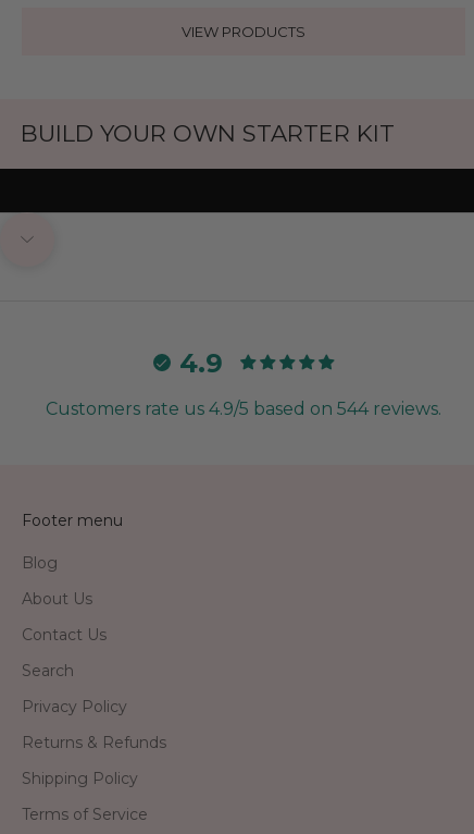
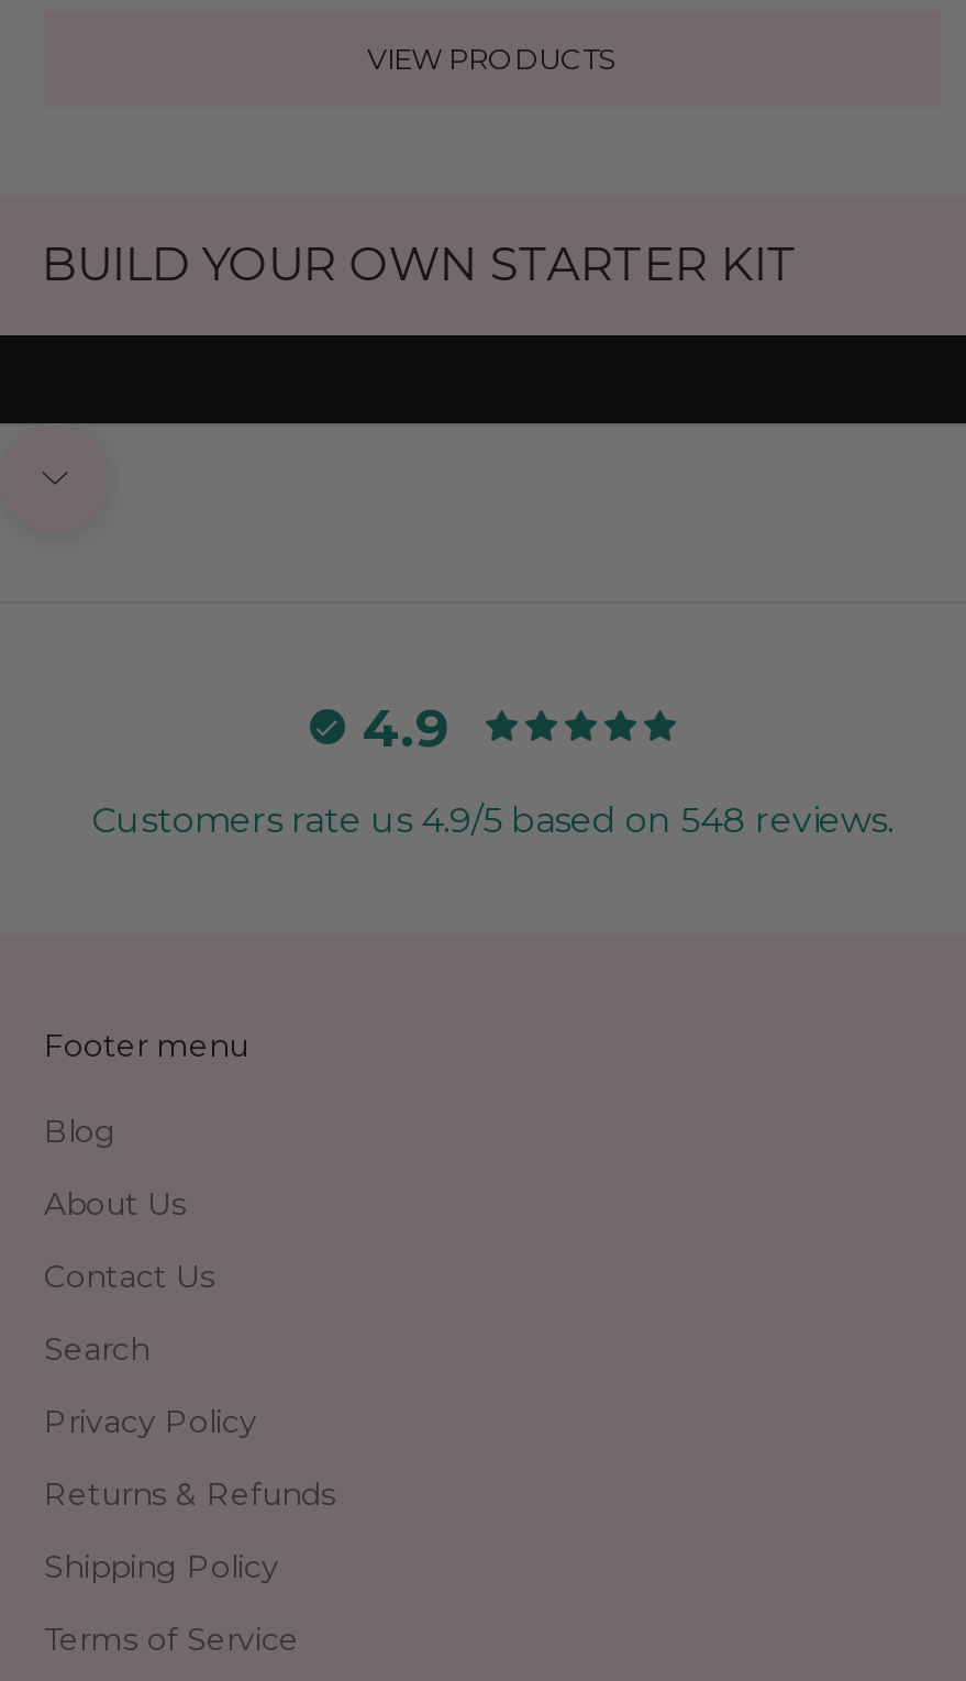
[46,398,441,419] Customers rate us 4.9/5 based on 544 reviews. -> [91,799,893,841] Customers rate us 4.9/5 based on 548 reviews.

